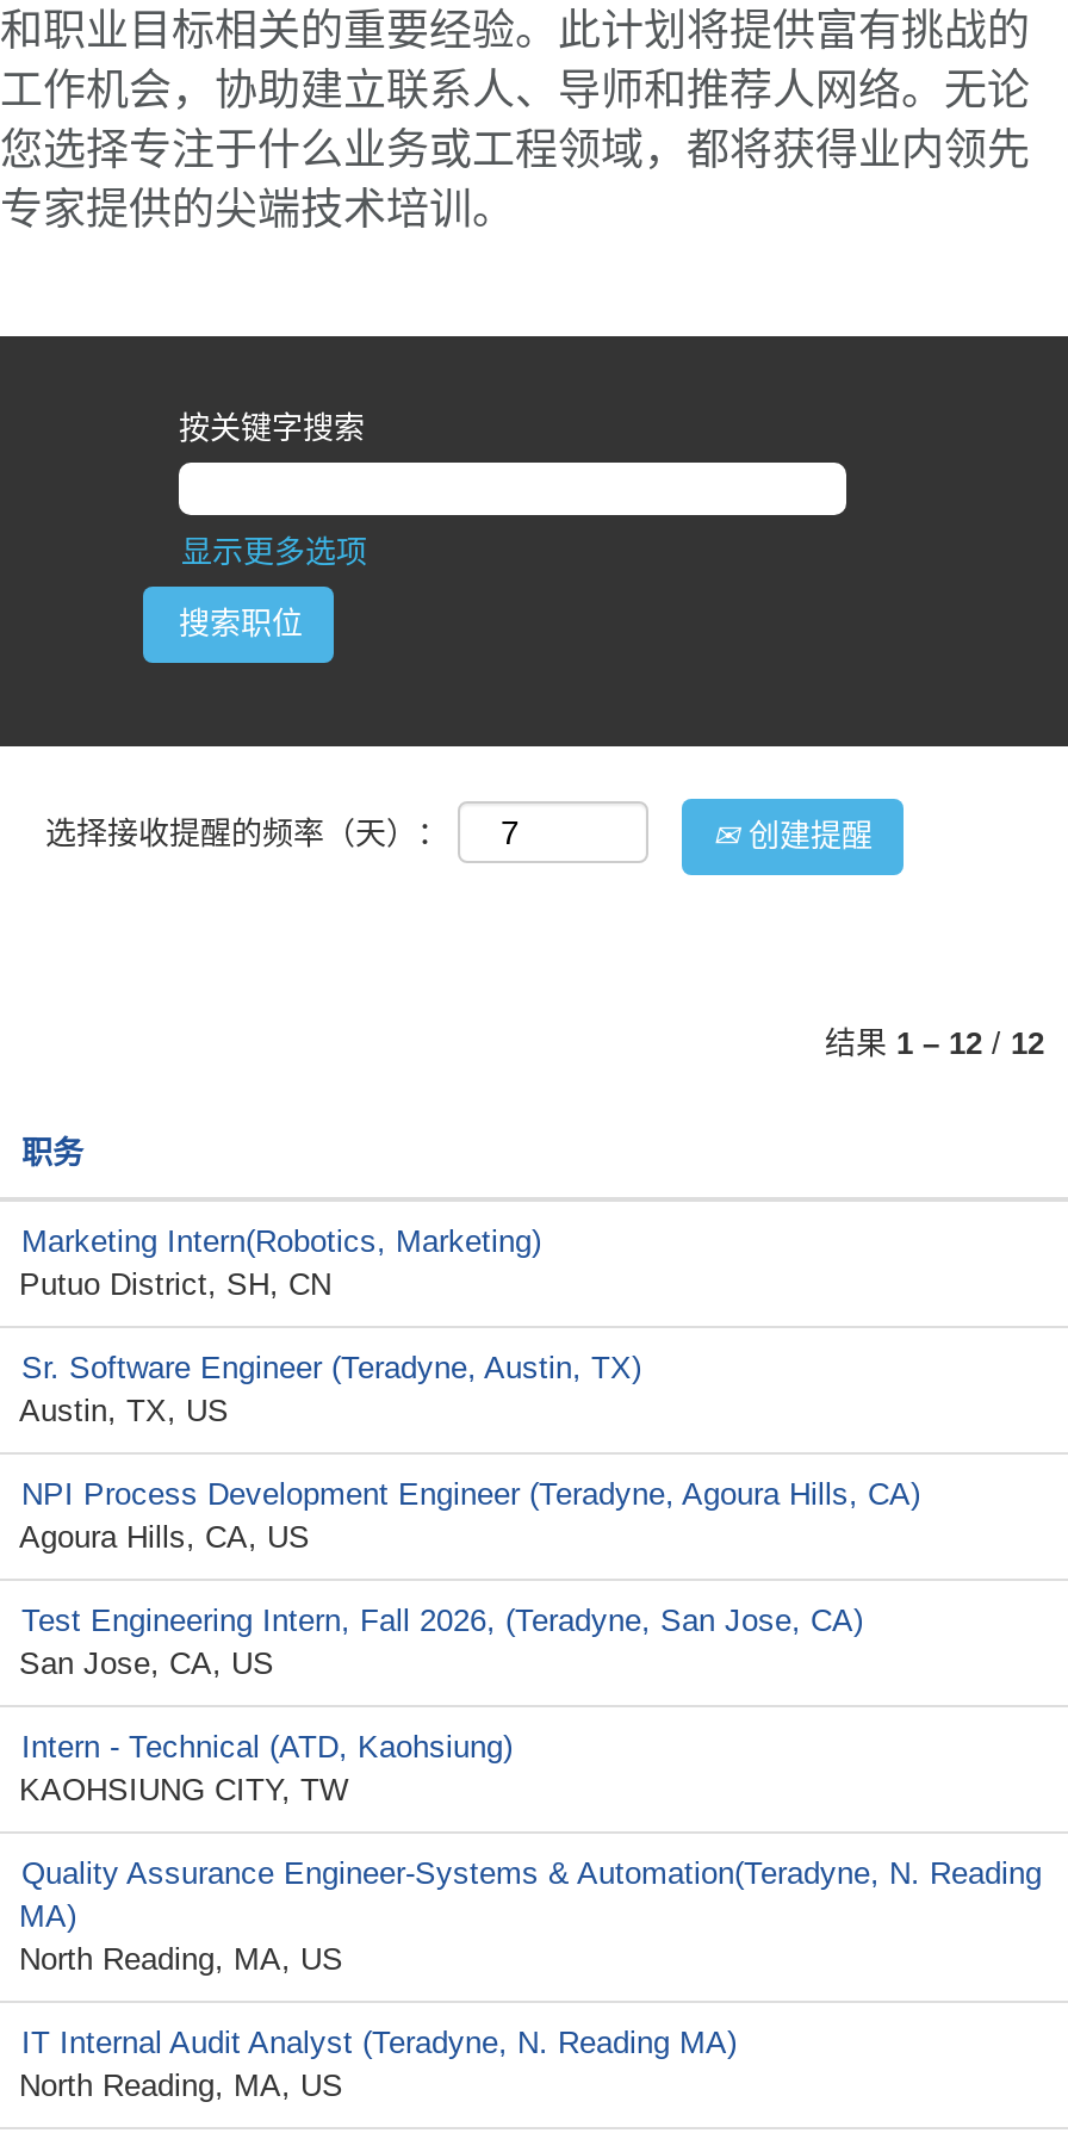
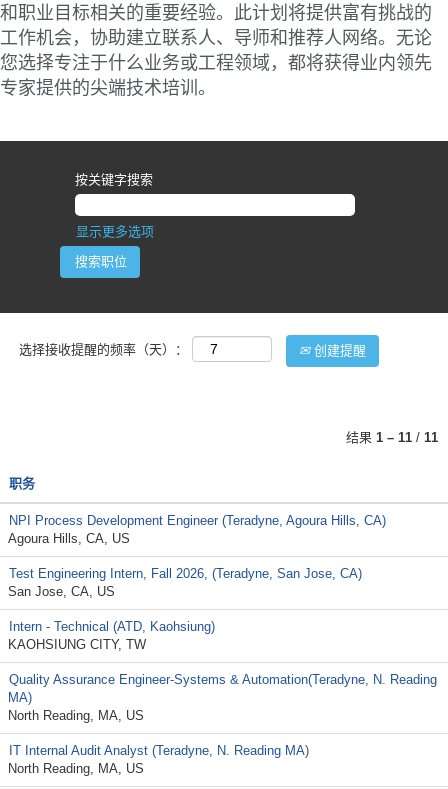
[825,1024,1044,1060] 结果1 – 12 / 12 -> [346,429,438,444] 结果1 – 11 / 11
[19,1222,641,1427] Marketing Intern(Robotics, Marketing) | Putuo District, SH, CN | Sr. Software Engineer (Teradyne, Austin, TX) | Austin, TX, US -> none

